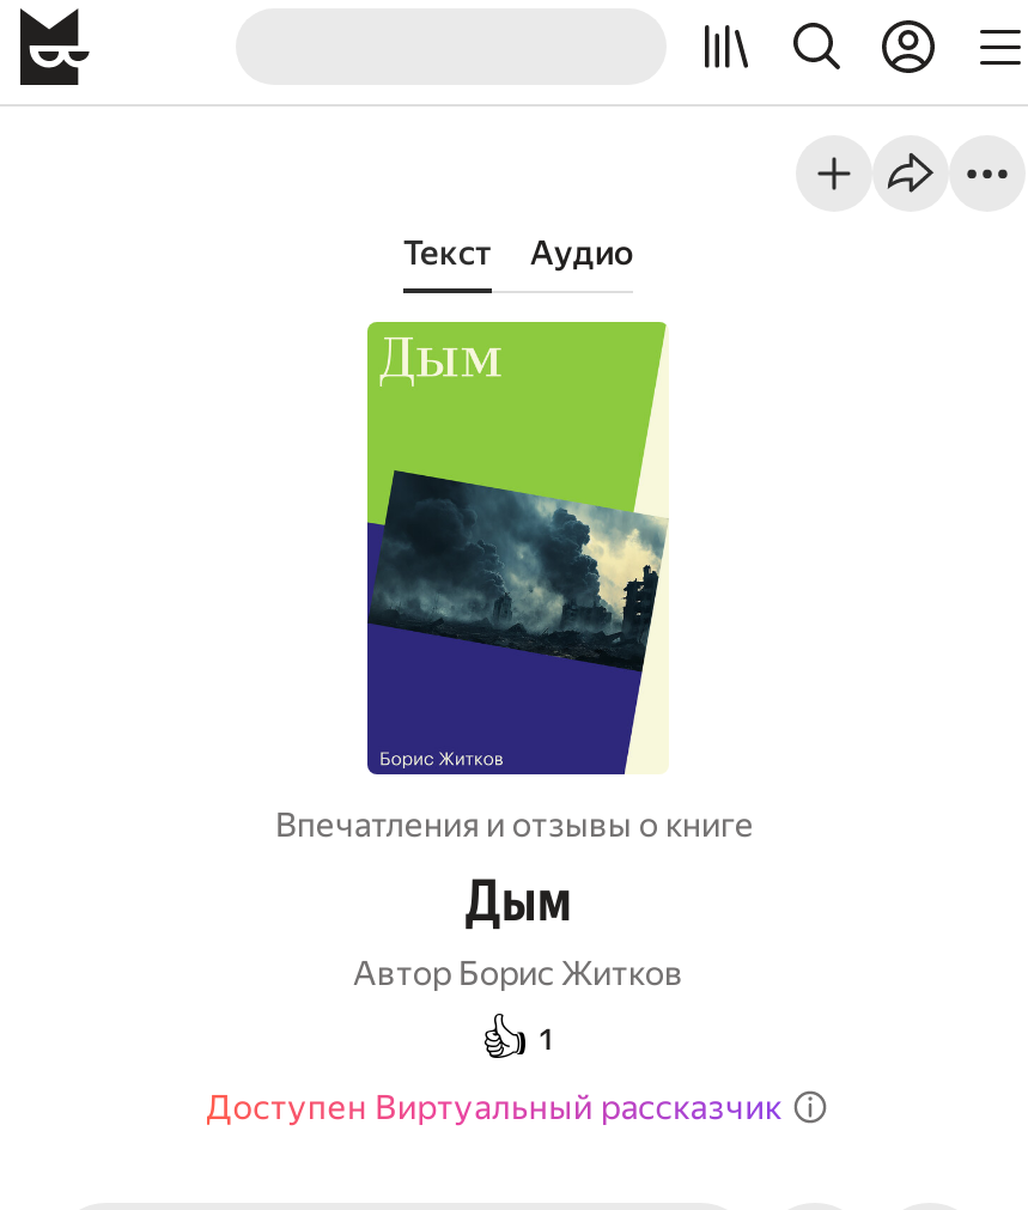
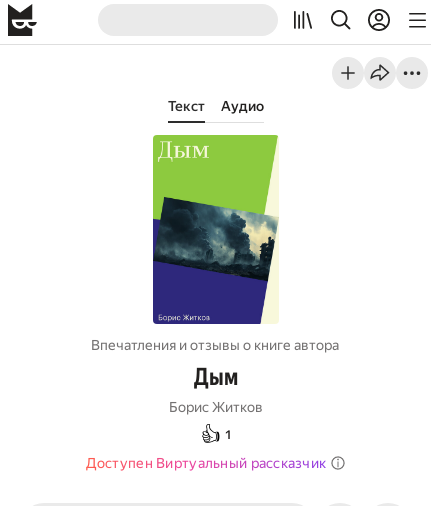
[275,805,754,844] Впечатления и отзывы о книге -> [90,337,338,353] Впечатления и отзывы о книге автора
[353,954,683,992] Автор Борис Житков -> [169,399,263,415] Борис Житков

